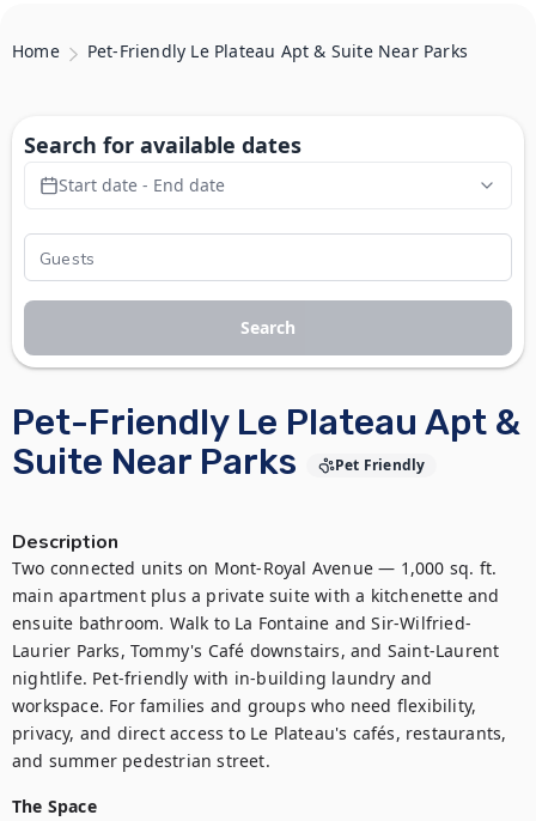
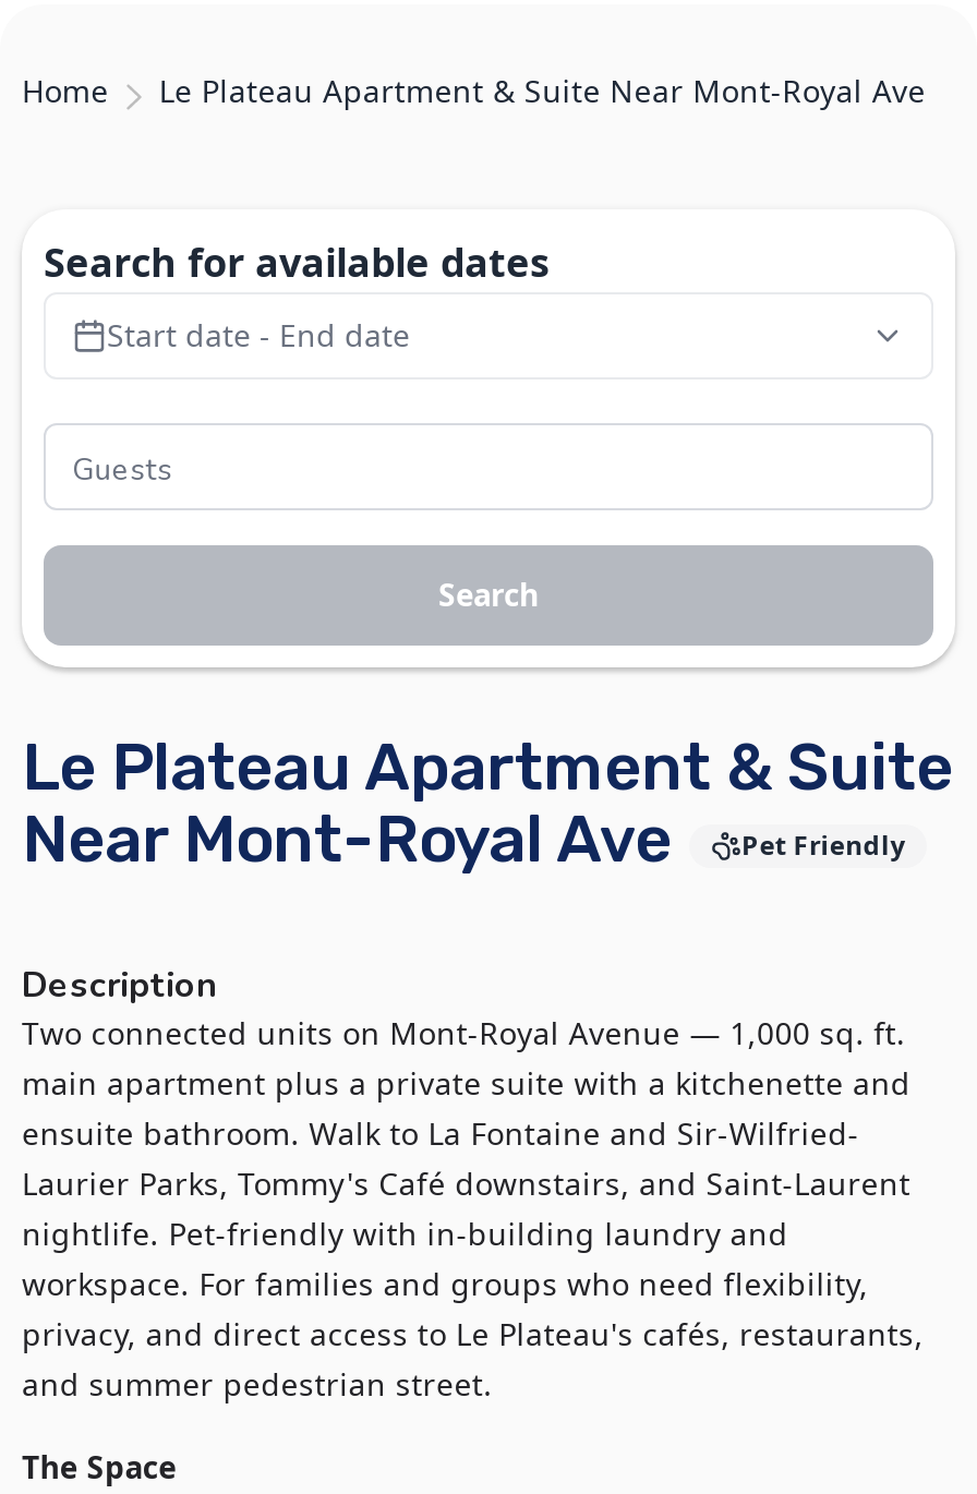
[87,39,468,62] Pet-Friendly Le Plateau Apt & Suite Near Parks -> [159,70,926,111] Le Plateau Apartment & Suite Near Mont-Royal Ave
[12,401,520,484] Pet-Friendly Le Plateau Apt & | Suite Near Parks -> [22,728,953,879] Le Plateau Apartment & Suite | Near Mont-Royal Ave

